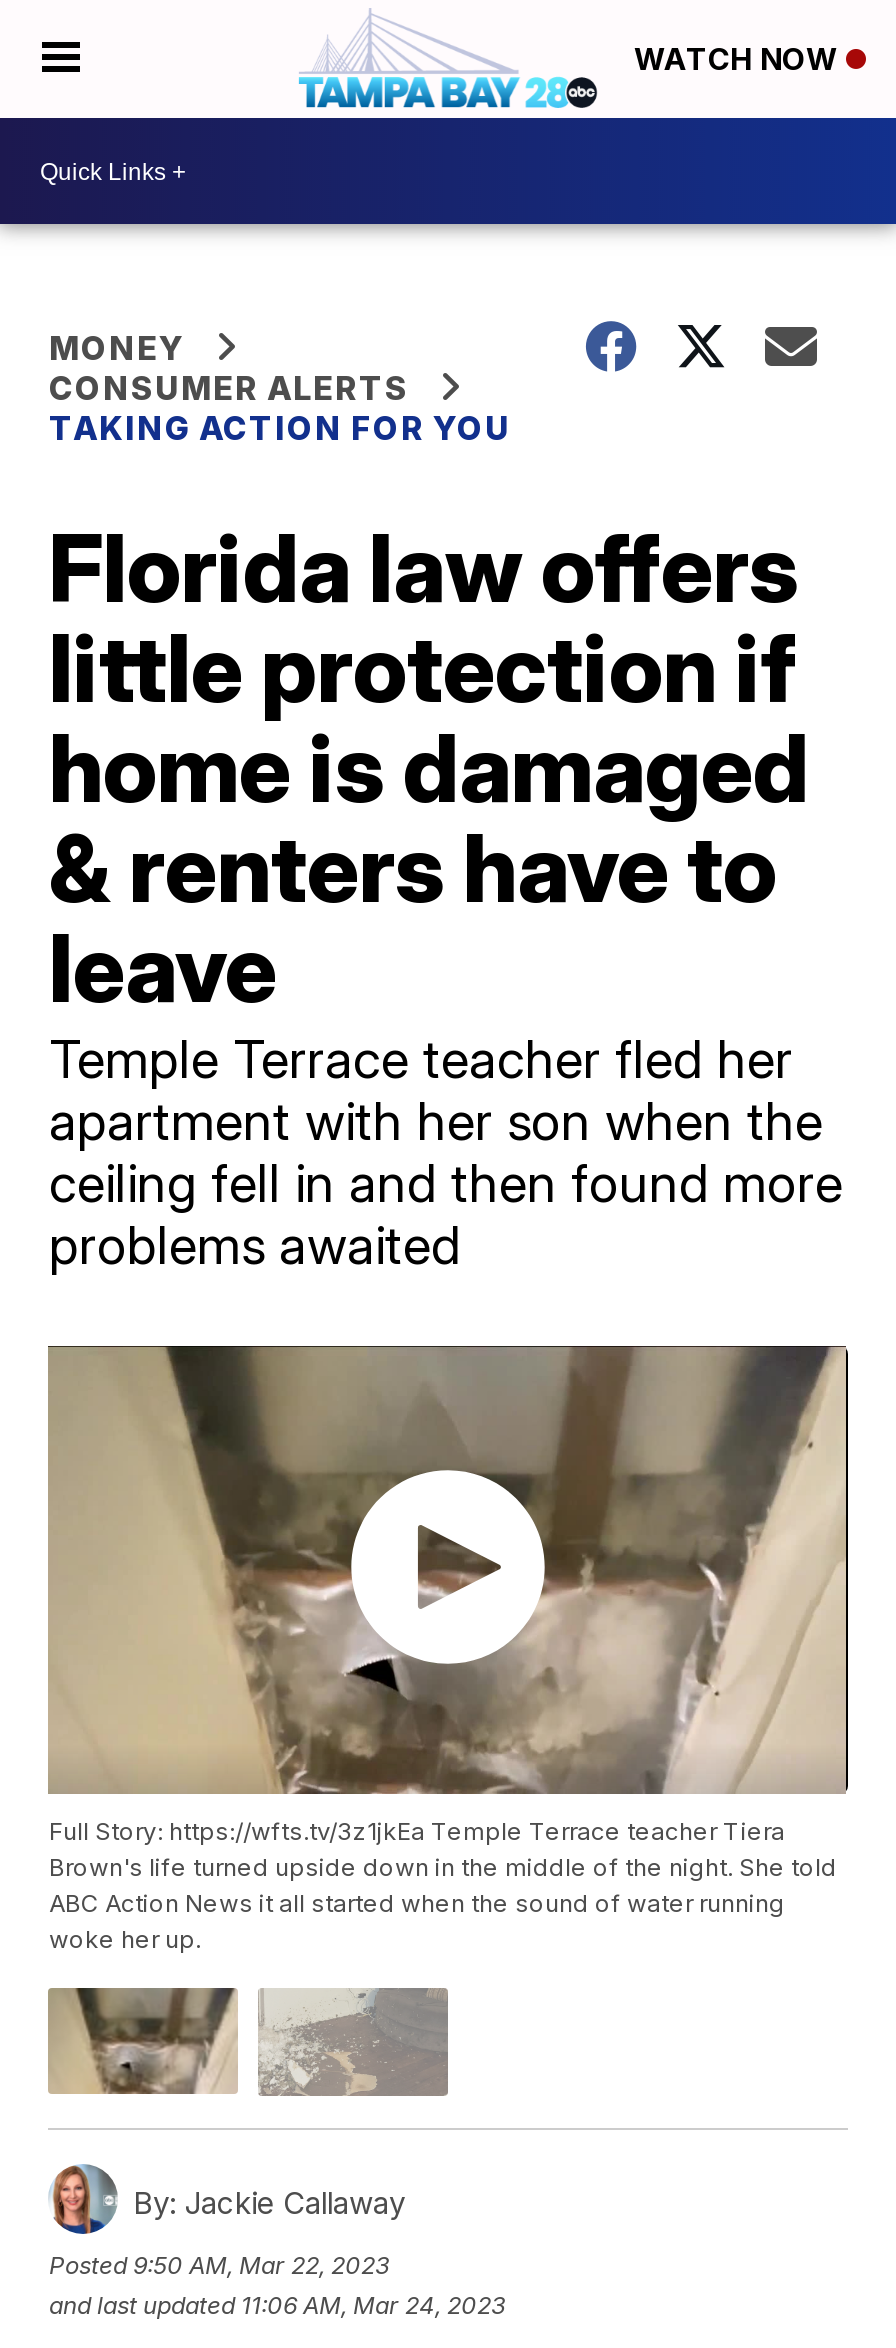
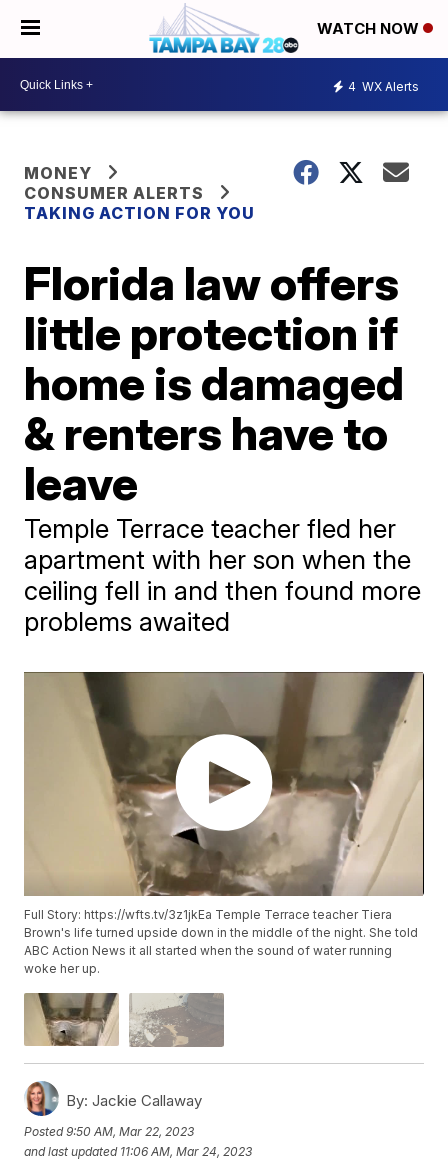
none -> [348,78,419,93] 4 WX Alerts

